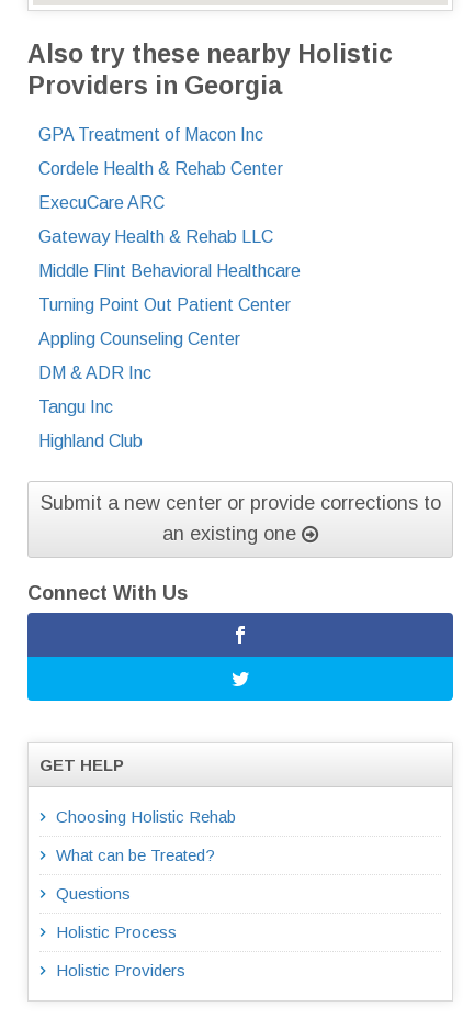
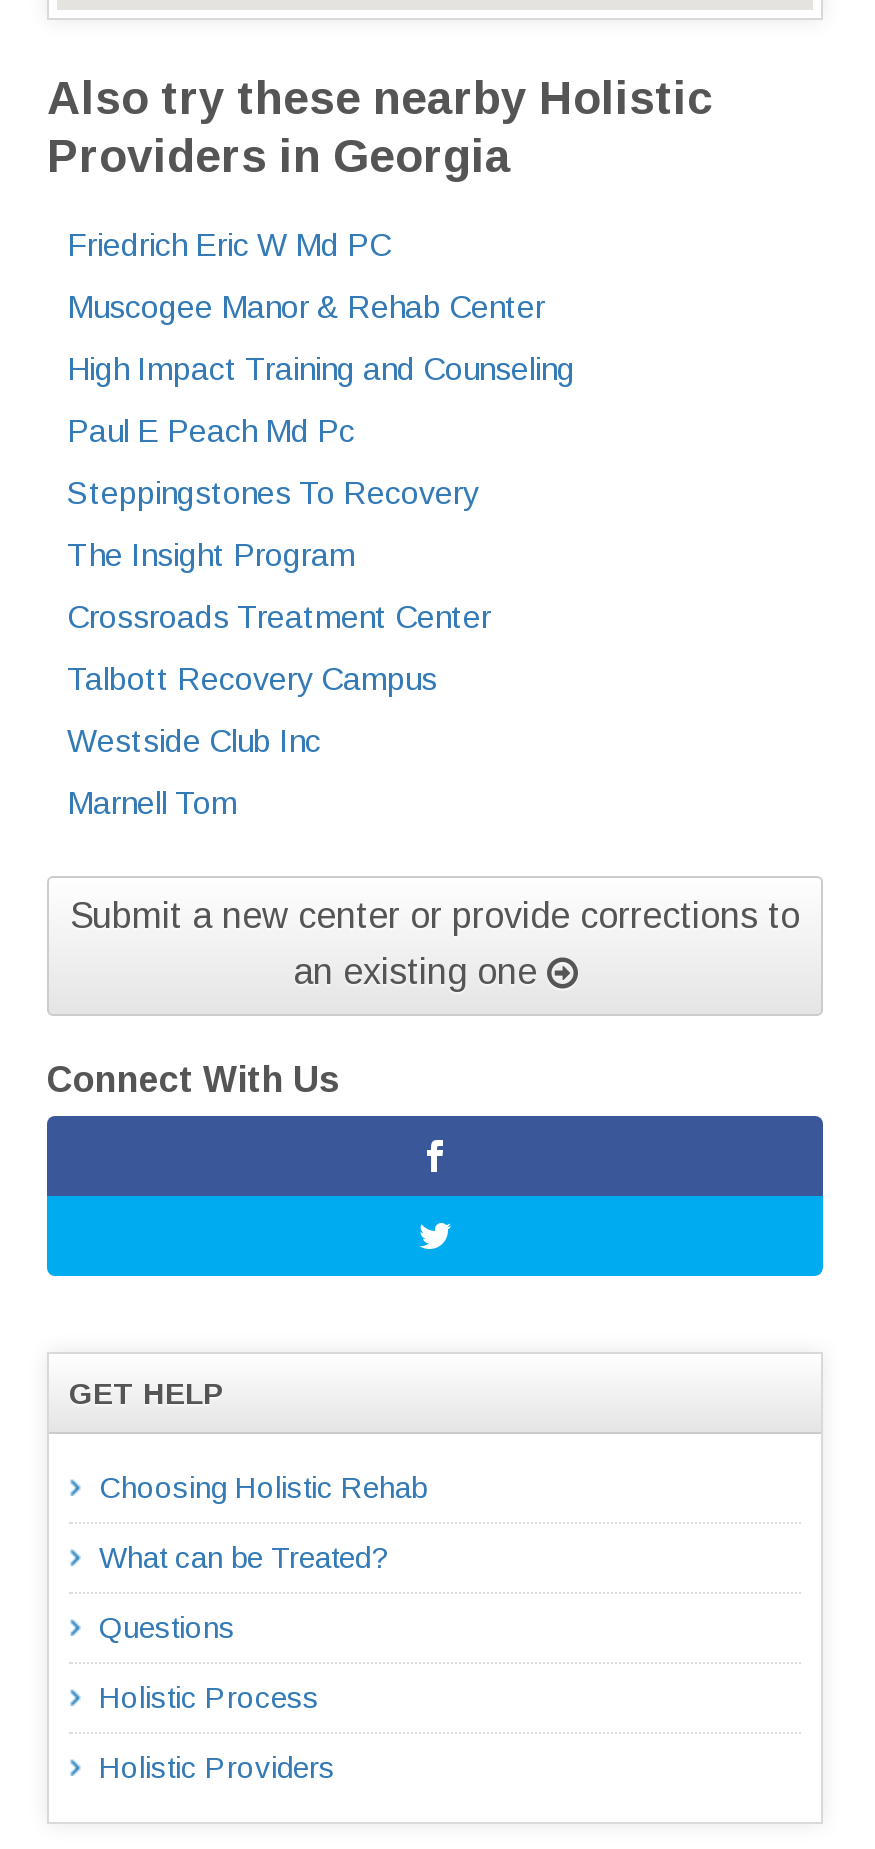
[38,125,263,144] GPA Treatment of Macon Inc -> [67,227,391,261] Friedrich Eric W Md PC
[38,159,283,178] Cordele Health & Rehab Center -> [67,289,545,323] Muscogee Manor & Rehab Center
[38,193,165,212] ExecuCare ARC -> [67,351,575,385] High Impact Training and Counseling
[38,227,273,246] Gateway Health & Rehab LLC -> [67,413,355,447] Paul E Peach Md Pc
[38,261,301,280] Middle Flint Behavioral Healthcare -> [67,475,479,509] Steppingstones To Recovery
[38,296,291,314] Turning Point Out Patient Center -> [67,537,355,571] The Insight Program
[38,330,240,348] Appling Counseling Center -> [67,599,491,633] Crossroads Treatment Center
[38,364,151,382] DM & ADR Inc -> [67,661,437,695] Talbott Recovery Campus
[38,398,113,416] Tangu Inc -> [67,723,321,757] Westside Club Inc
[38,432,143,450] Highland Club -> [67,785,237,819] Marnell Tom

